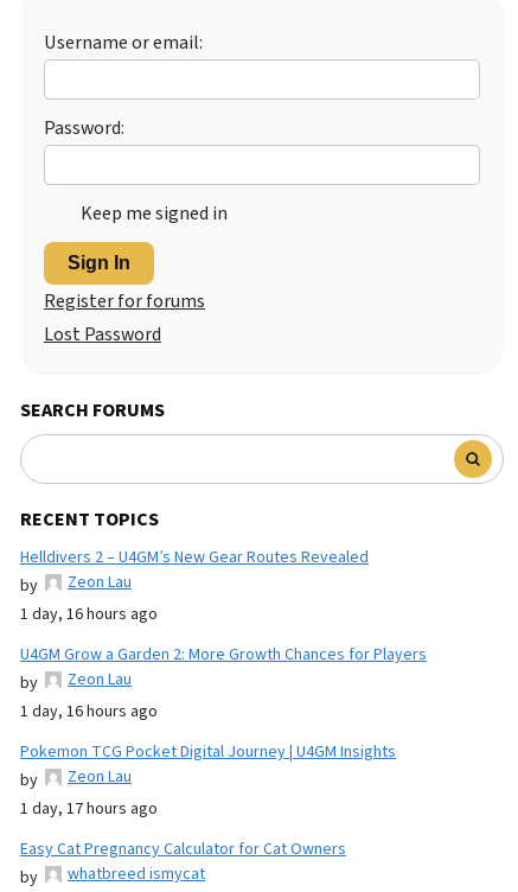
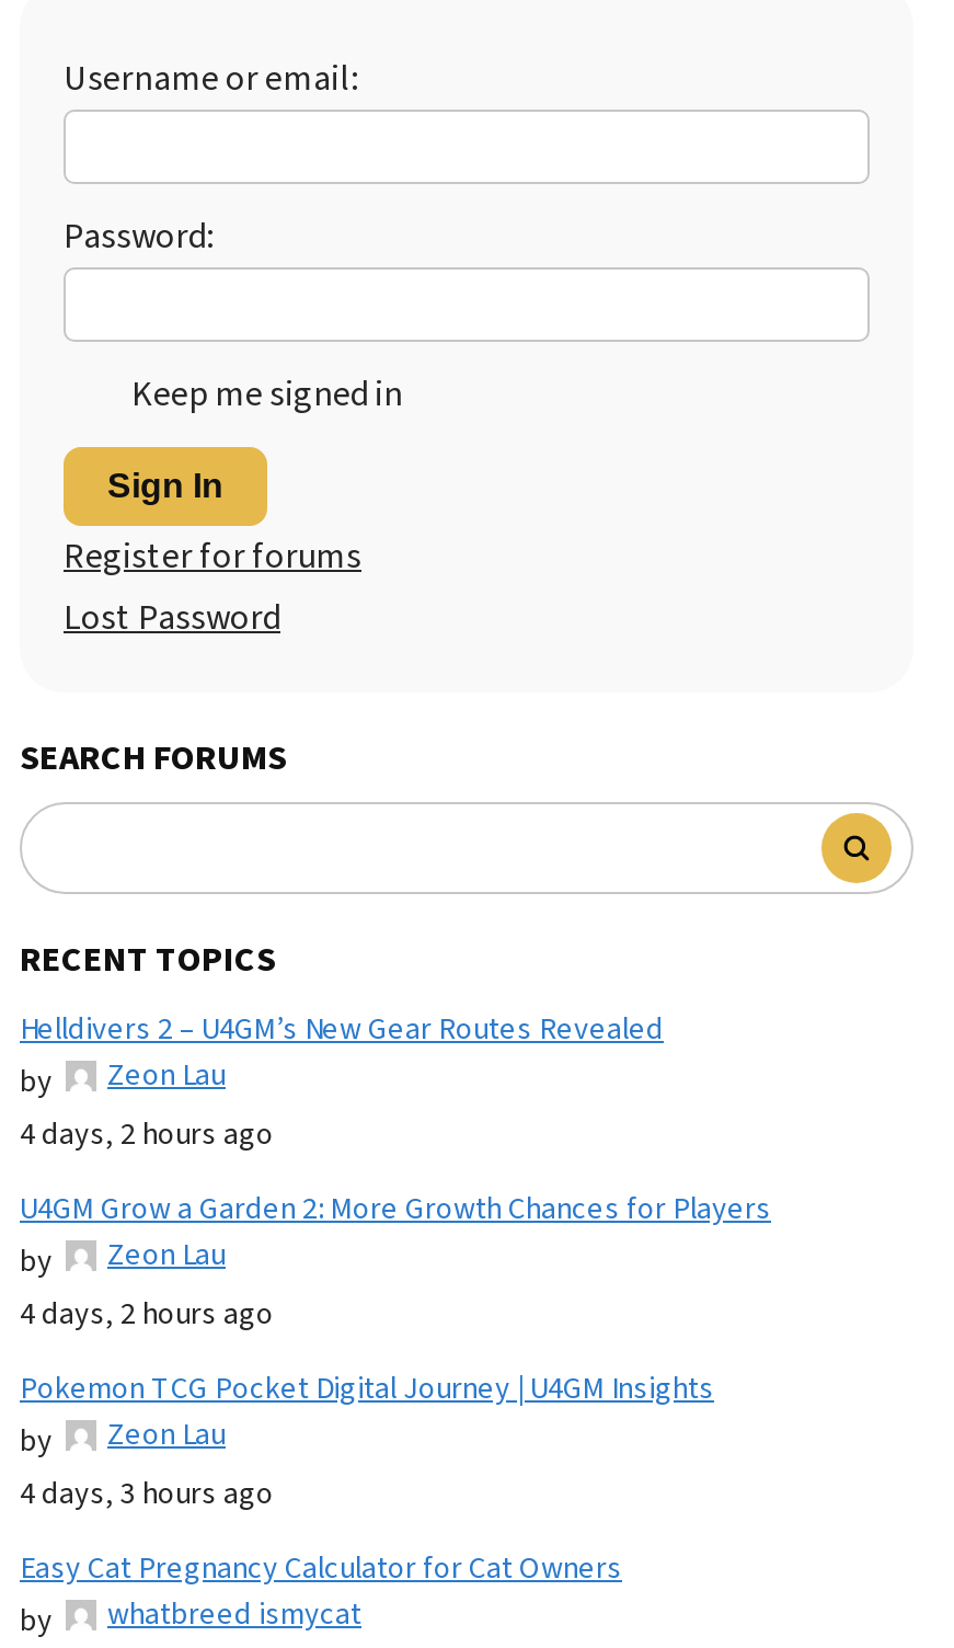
[20,602,158,626] 1 day, 16 hours ago -> [20,1113,274,1156] 4 days, 2 hours ago
[20,699,158,723] 1 day, 16 hours ago -> [20,1292,274,1336] 4 days, 2 hours ago
[20,797,158,820] 1 day, 17 hours ago -> [20,1472,274,1516] 4 days, 3 hours ago

